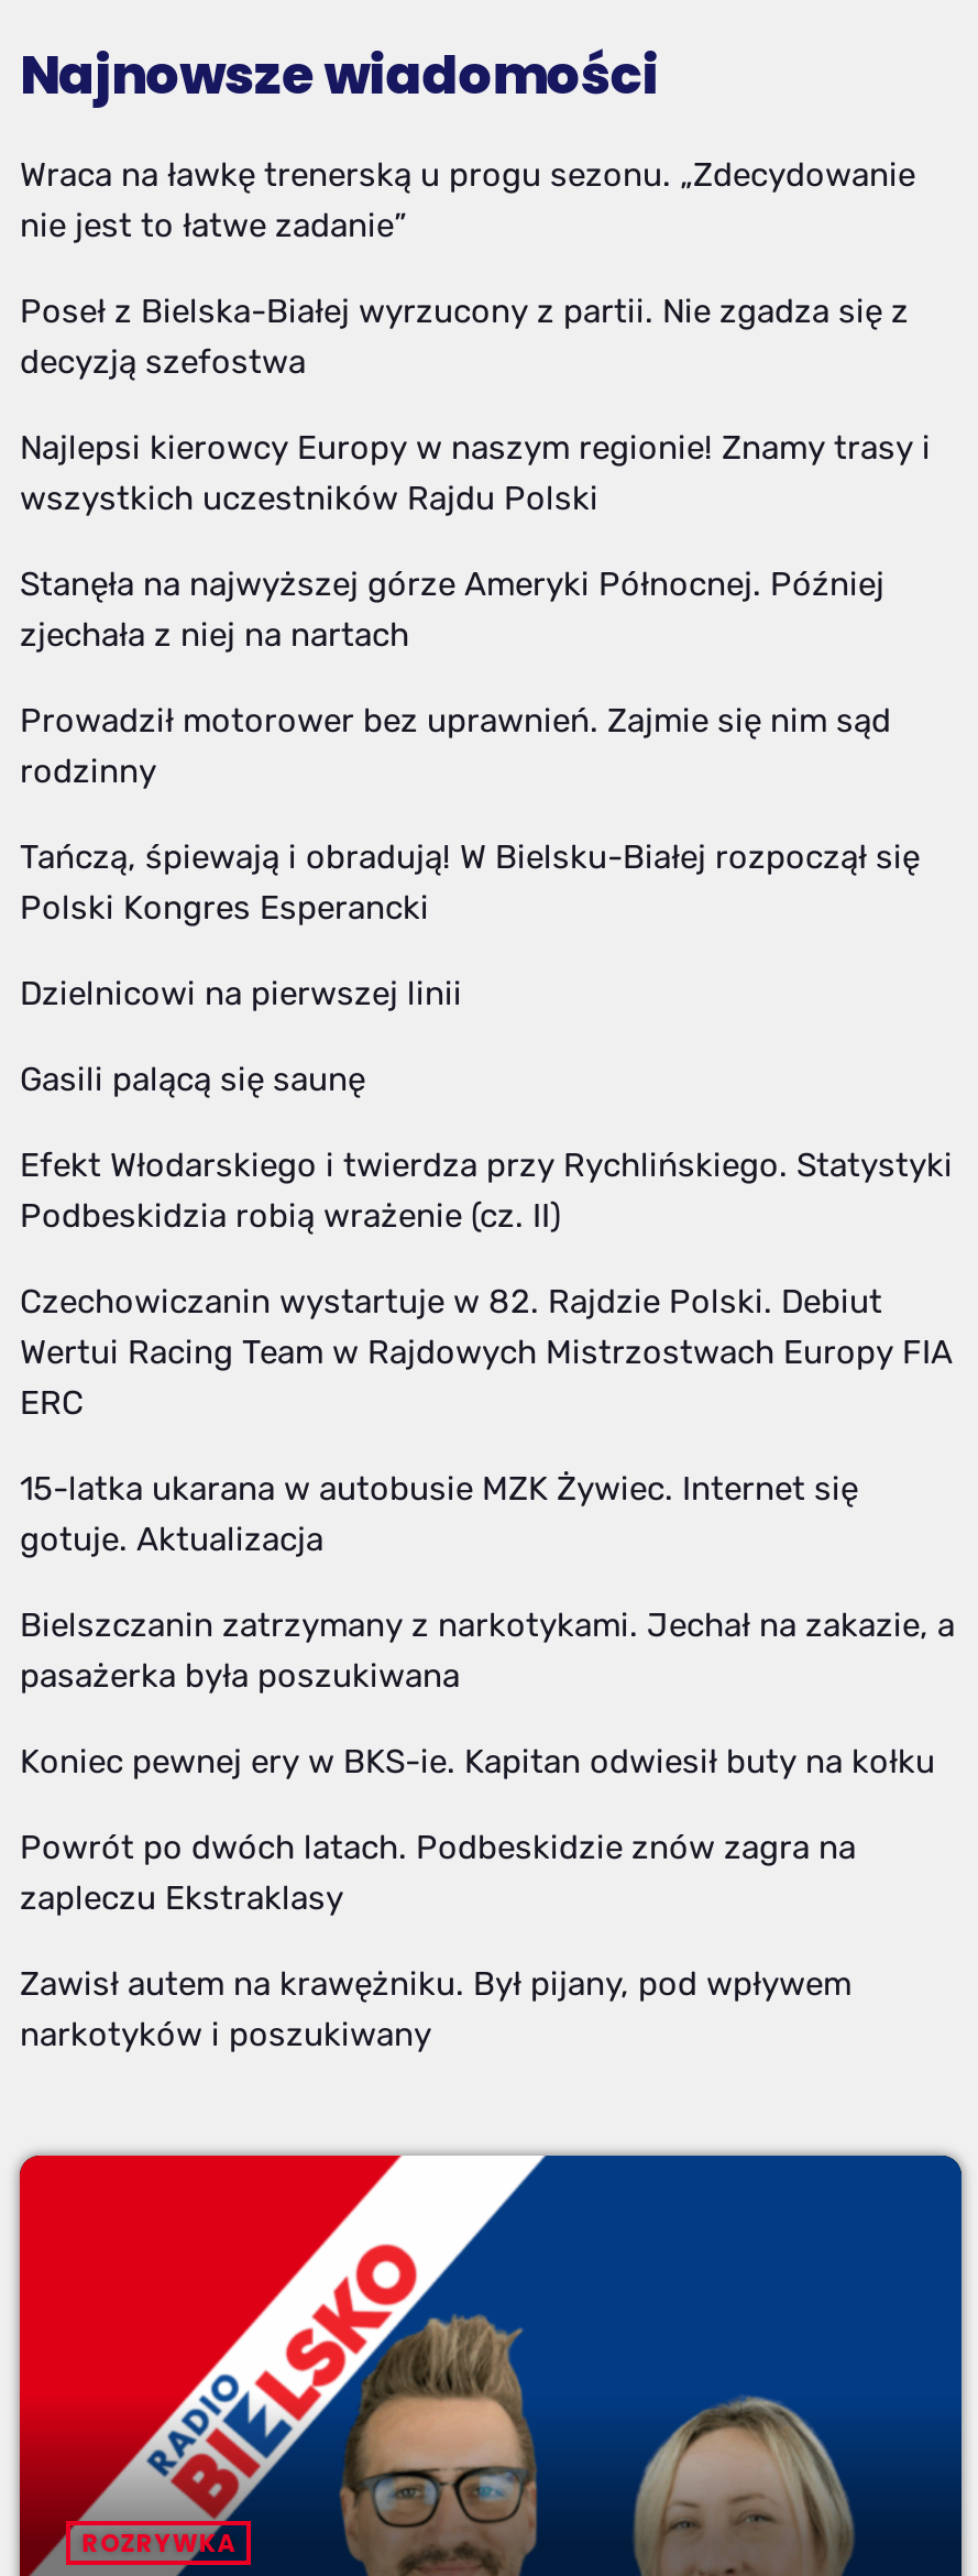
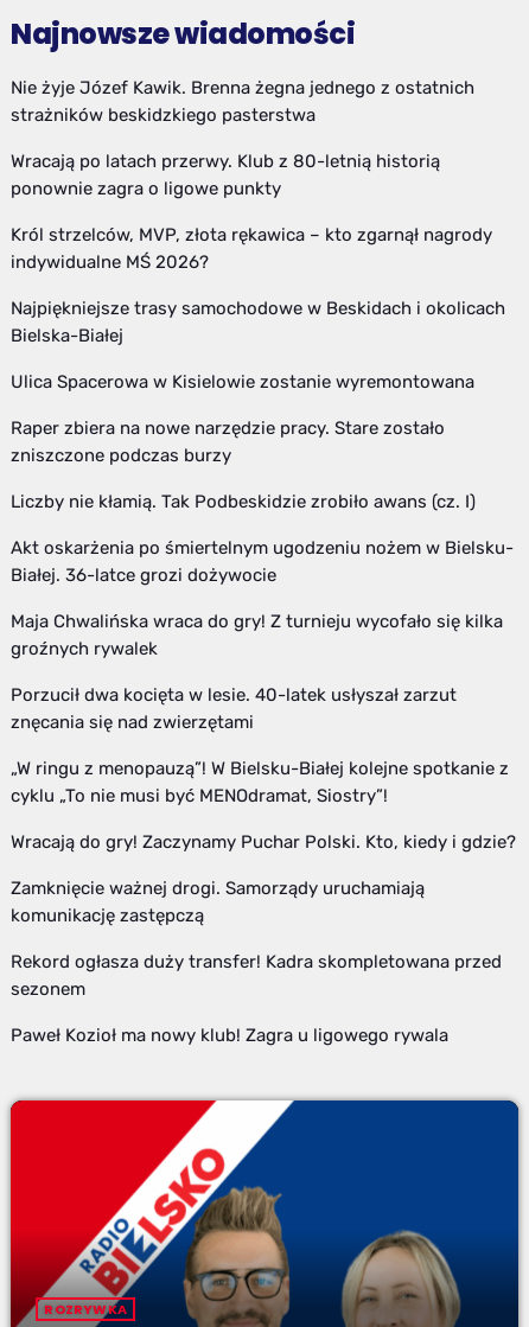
[20,155,915,245] Wraca na ławkę trenerską u progu sezonu. „Zdecydowanie | nie jest to łatwe zadanie” -> [11,77,474,126] Nie żyje Józef Kawik. Brenna żegna jednego z ostatnich | strażników beskidzkiego pasterstwa
[20,292,909,382] Poseł z Bielska-Białej wyrzucony z partii. Nie zgadza się z | decyzją szefostwa -> [11,151,440,199] Wracają po latach przerwy. Klub z 80-letnią historią | ponownie zagra o ligowe punkty
[20,428,931,518] Najlepsi kierowcy Europy w naszym regionie! Znamy trasy i | wszystkich uczestników Rajdu Polski -> [11,224,492,273] Król strzelców, MVP, złota rękawica – kto zgarnął nagrody | indywidualne MŚ 2026?
[20,564,884,655] Stanęła na najwyższej górze Ameryki Północnej. Później | zjechała z niej na nartach -> [11,298,505,346] Najpiękniejsze trasy samochodowe w Beskidach i okolicach | Bielska-Białej
[20,701,891,791] Prowadził motorower bez uprawnień. Zajmie się nim sąd | rodzinny -> [11,371,474,393] Ulica Spacerowa w Kisielowie zostanie wyremontowana
[20,837,920,928] Tańczą, śpiewają i obradują! W Bielsku-Białej rozpoczął się | Polski Kongres Esperancki -> [11,417,445,466] Raper zbiera na nowe narzędzie pracy. Stare zostało | zniszczone podczas burzy
[20,974,462,1013] Dzielnicowi na pierwszej linii -> [11,491,476,512] Liczby nie kłamią. Tak Podbeskidzie zrobiło awans (cz. I)
[20,1060,365,1099] Gasili palącą się saunę -> [11,537,514,586] Akt oskarżenia po śmiertelnym ugodzeniu nożem w Bielsku- | Białej. 36-latce grozi dożywocie
[20,1146,953,1236] Efekt Włodarskiego i twierdza przy Rychlińskiego. Statystyki | Podbeskidzia robią wrażenie (cz. II) -> [11,611,503,659] Maja Chwalińska wraca do gry! Z turnieju wycofało się kilka | groźnych rywalek
[20,1282,953,1423] Czechowiczanin wystartuje w 82. Rajdzie Polski. Debiut | Wertui Racing Team w Rajdowych Mistrzostwach Europy FIA | ERC -> [11,684,457,733] Porzucił dwa kocięta w lesie. 40-latek usłyszał zarzut | znęcania się nad zwierzętami
[20,1469,858,1559] 15-latka ukarana w autobusie MZK Żywiec. Internet się | gotuje. Aktualizacja -> [11,758,509,806] „W ringu z menopauzą”! W Bielsku-Białej kolejne spotkanie z | cyklu „To nie musi być MENOdramat, Siostry”!
[20,1605,955,1696] Bielszczanin zatrzymany z narkotykami. Jechał na zakazie, a | pasażerka była poszukiwana -> [11,831,516,853] Wracają do gry! Zaczynamy Puchar Polski. Kto, kiedy i gdzie?
[20,1742,935,1782] Koniec pewnej ery w BKS-ie. Kapitan odwiesił buty na kołku -> [11,878,425,926] Zamknięcie ważnej drogi. Samorządy uruchamiają | komunikację zastępczą
[20,1828,856,1918] Powrót po dwóch latach. Podbeskidzie znów zagra na | zapleczu Ekstraklasy -> [11,951,502,1000] Rekord ogłasza duży transfer! Kadra skompletowana przed | sezonem
[20,1964,851,2054] Zawisł autem na krawężniku. Był pijany, pod wpływem | narkotyków i poszukiwany -> [11,1025,448,1046] Paweł Kozioł ma nowy klub! Zagra u ligowego rywala

